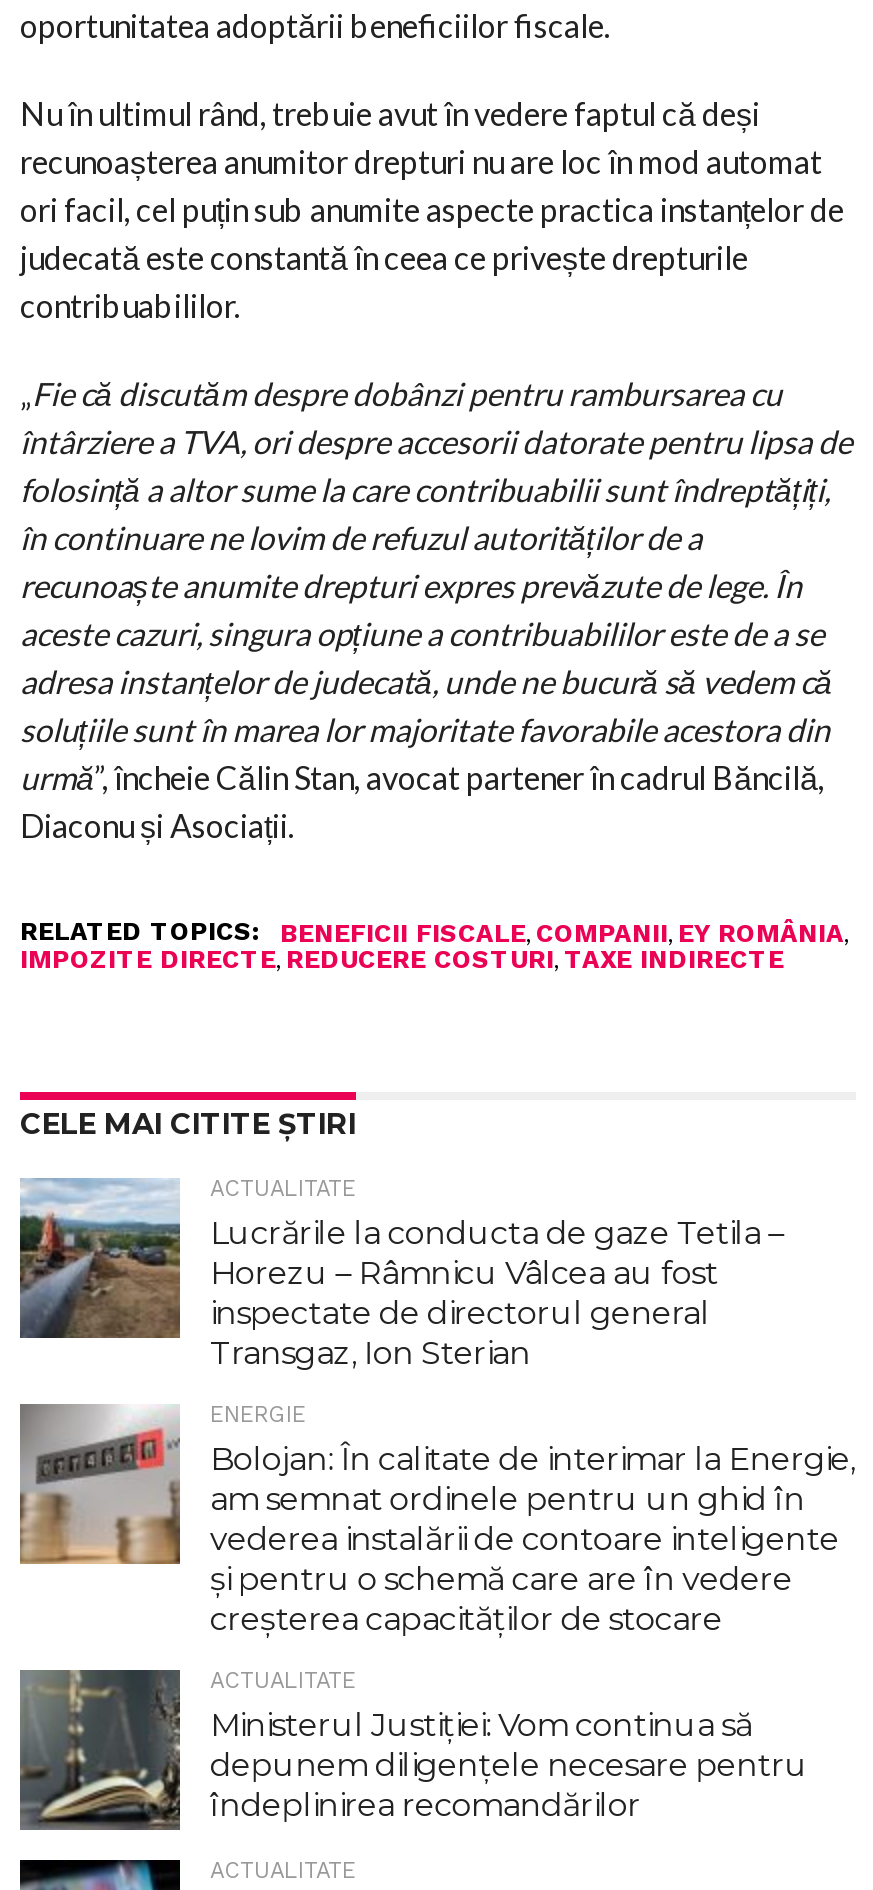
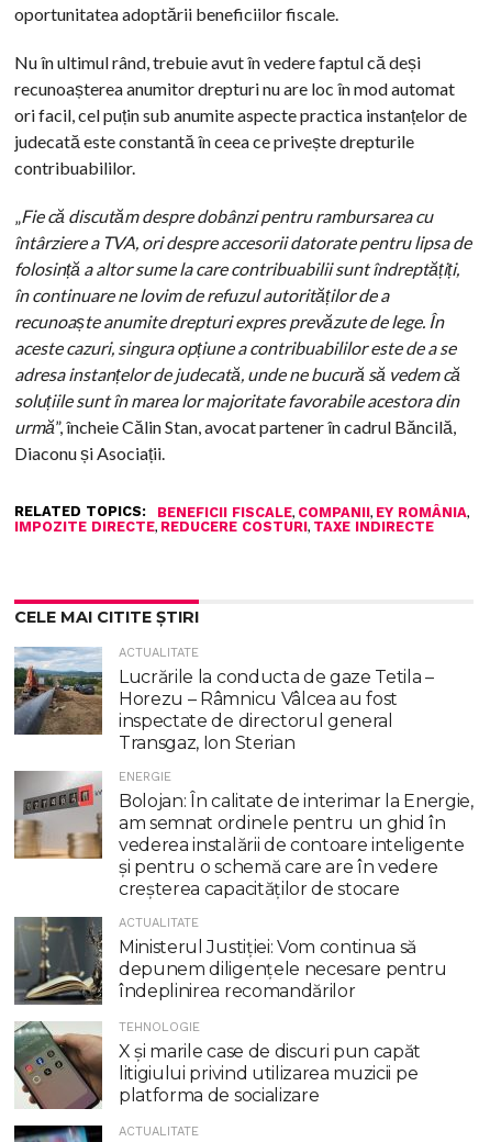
none -> [14,1020,421,1109] [image] | TEHNOLOGIE | X şi marile case de discuri pun capăt | litigiului privind utilizarea muzicii pe | platforma de socializare

